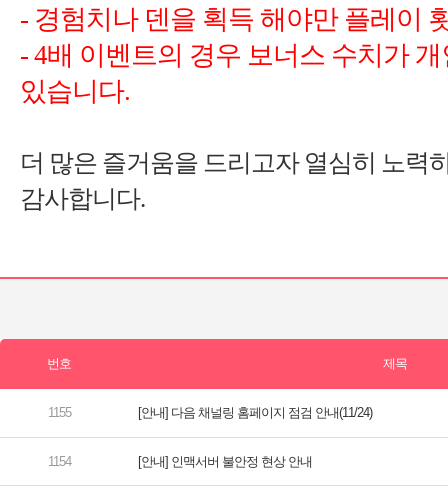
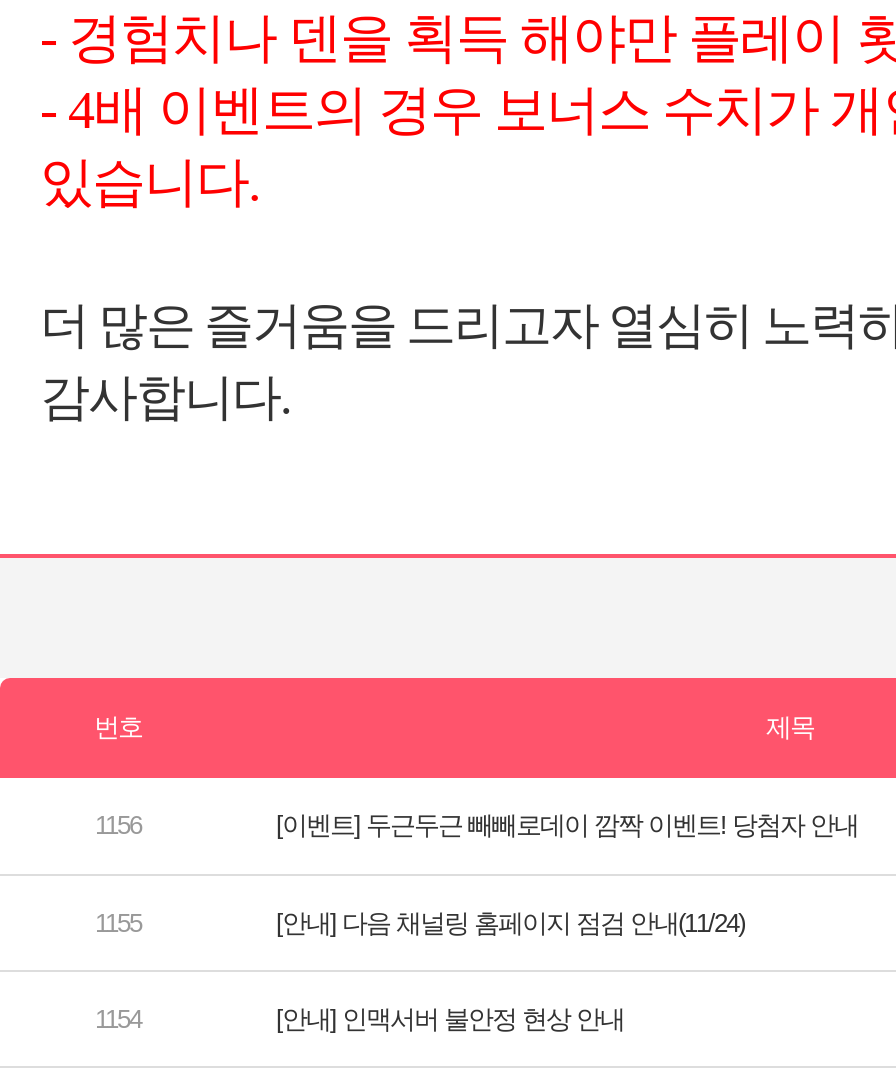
none -> [276,810,858,840] [이벤트] 두근두근 빼빼로데이 깜짝 이벤트! 당첨자 안내

